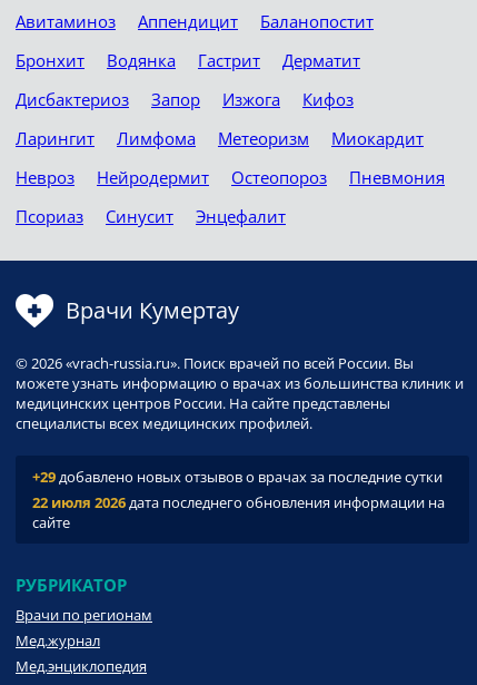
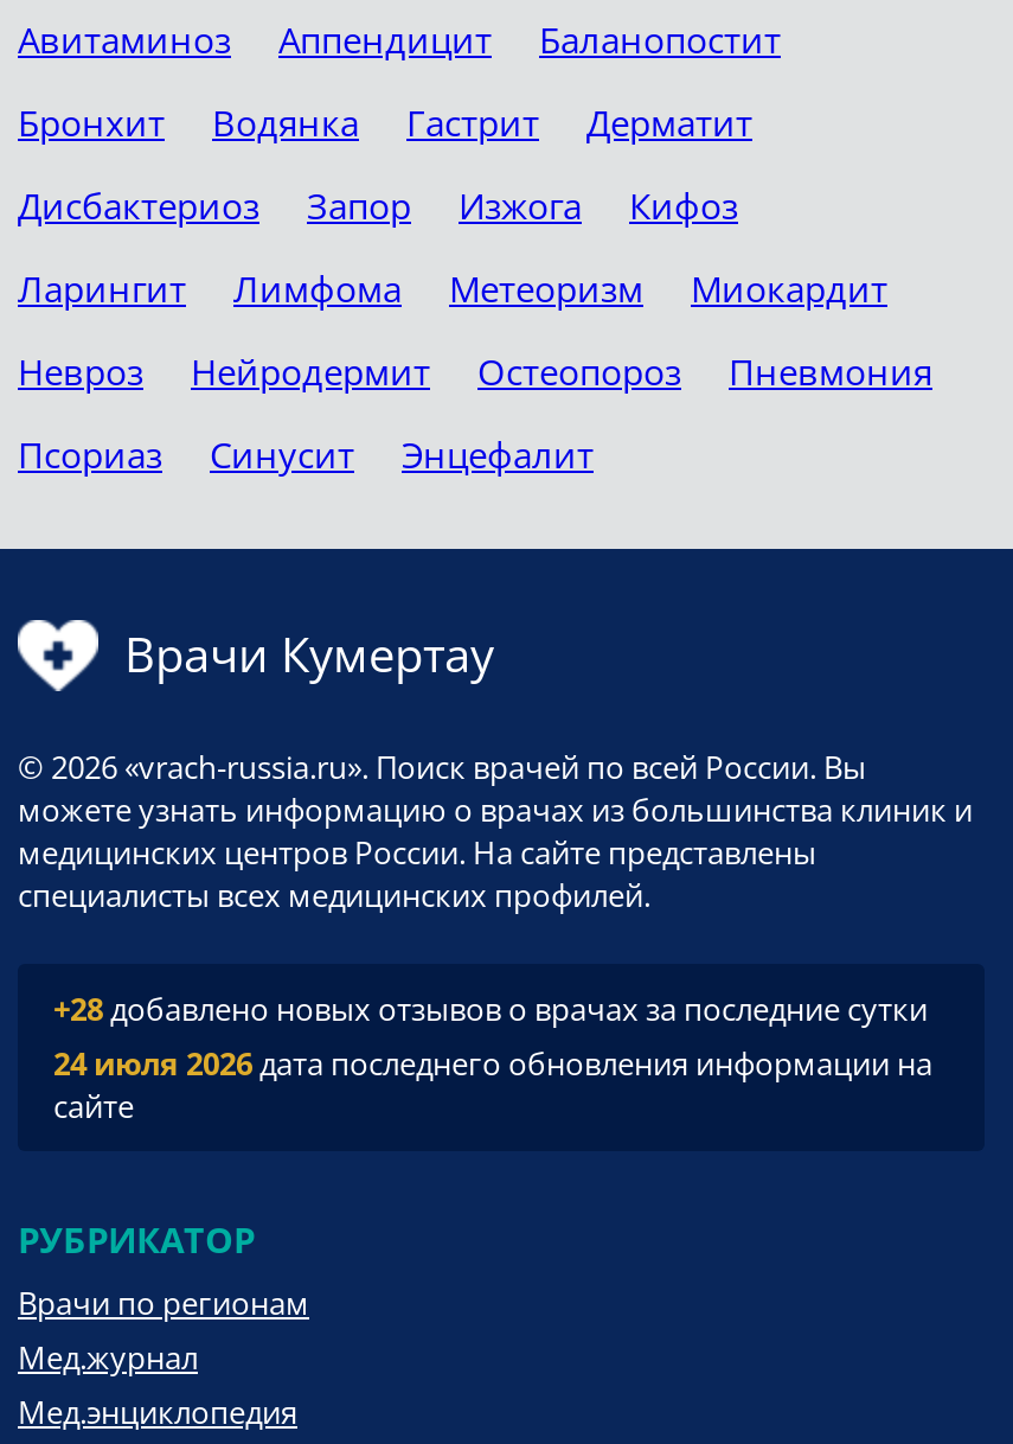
[32,466,443,486] +29добавлено новых отзывов о врачах за последние сутки -> [53,987,928,1029] +28добавлено новых отзывов о врачах за последние сутки
[32,492,445,512] 22 июля 2026дата последнего обновления информации на -> [53,1041,932,1084] 24 июля 2026дата последнего обновления информации на

